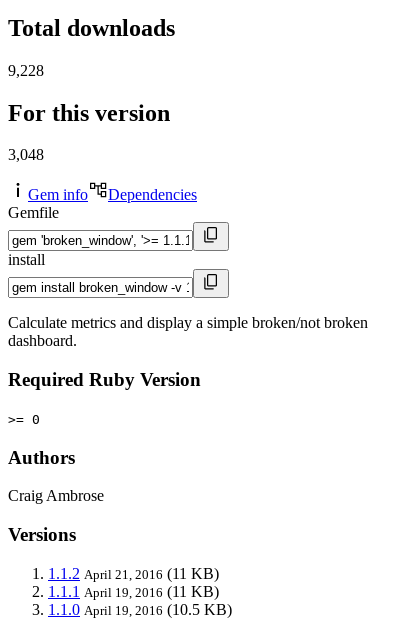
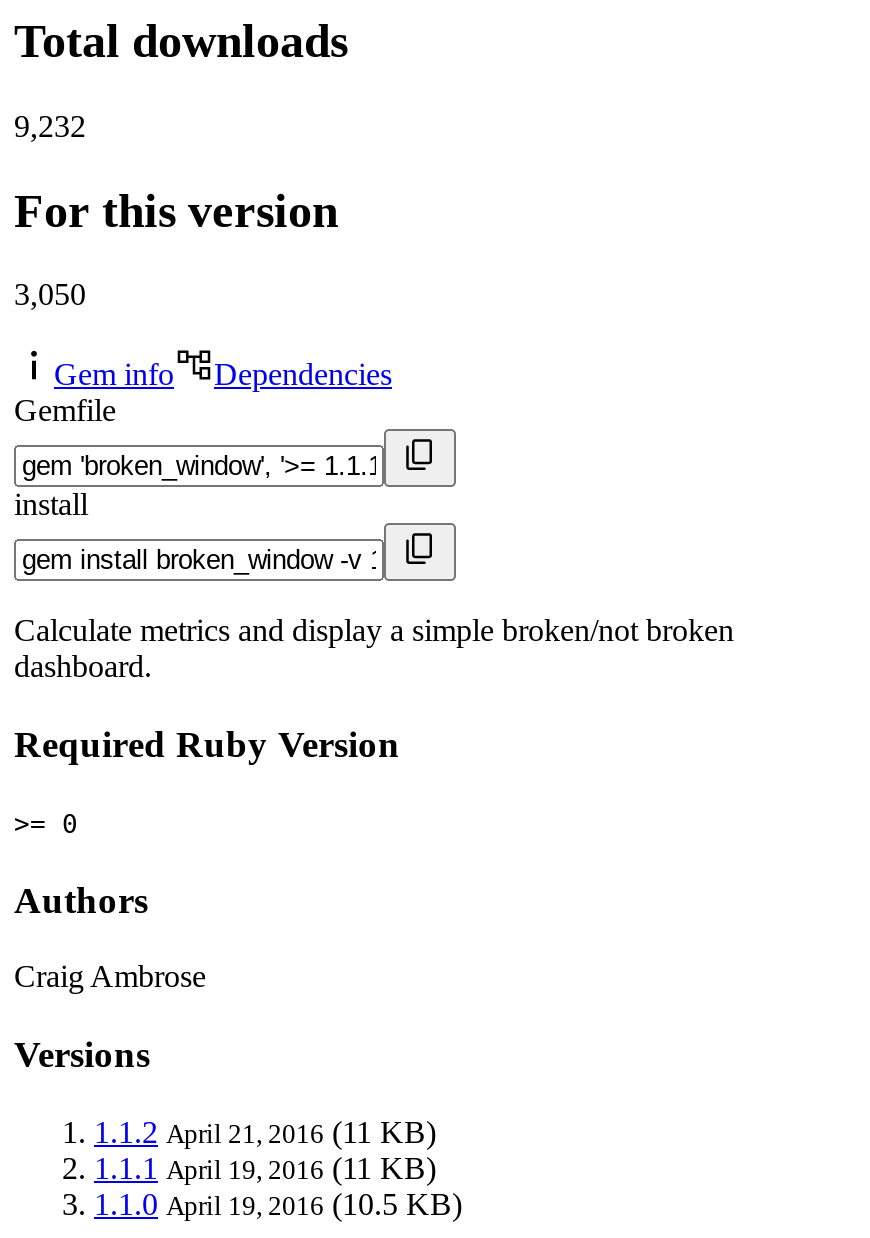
[8,62,44,79] 9,228 -> [14,108,86,142] 9,232
[8,146,44,163] 3,048 -> [14,278,86,312] 3,050

